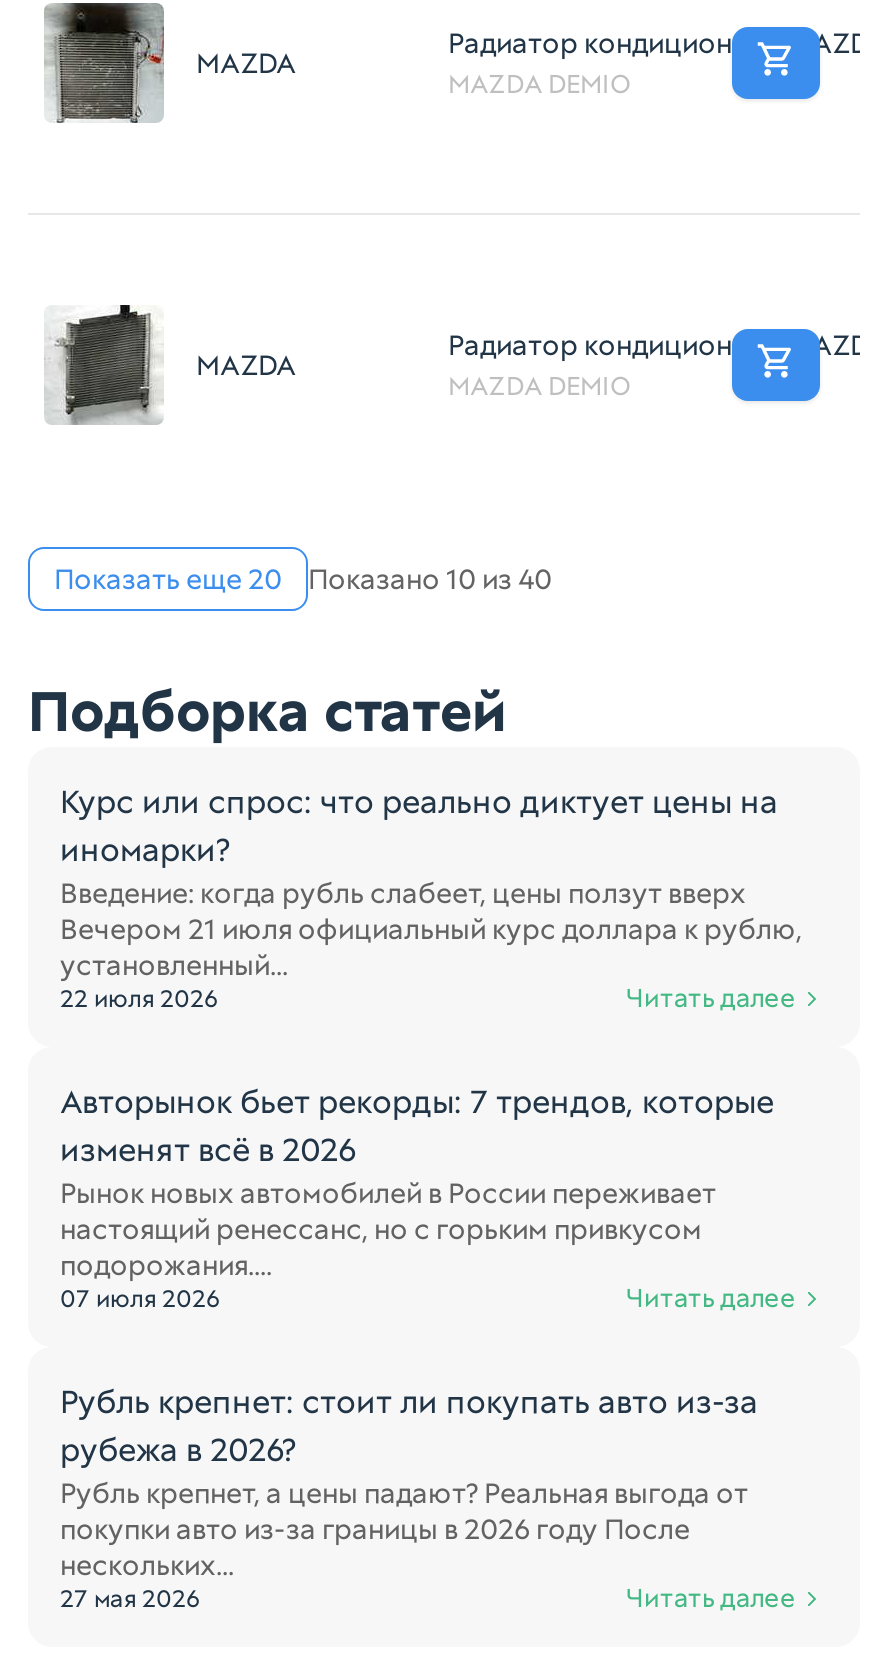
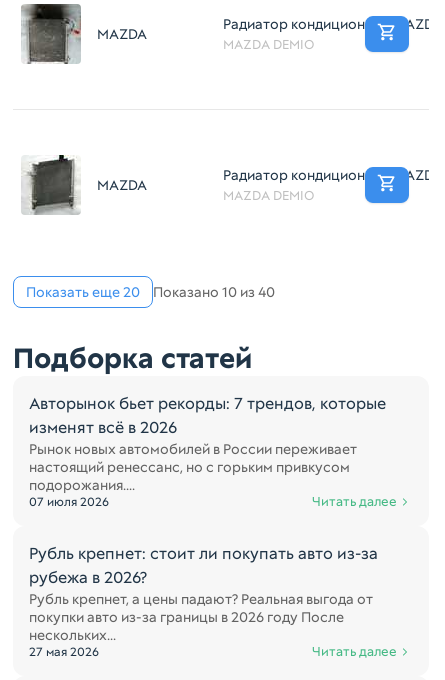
[60,781,802,1015] Курс или спрос: что реально диктует цены на | иномарки? | Введение: когда рубль слабеет, цены ползут вверх | Вечером 21 июля официальный курс доллара к рублю, | установленный... | 22 июля 2026 | Читать далее -> none

